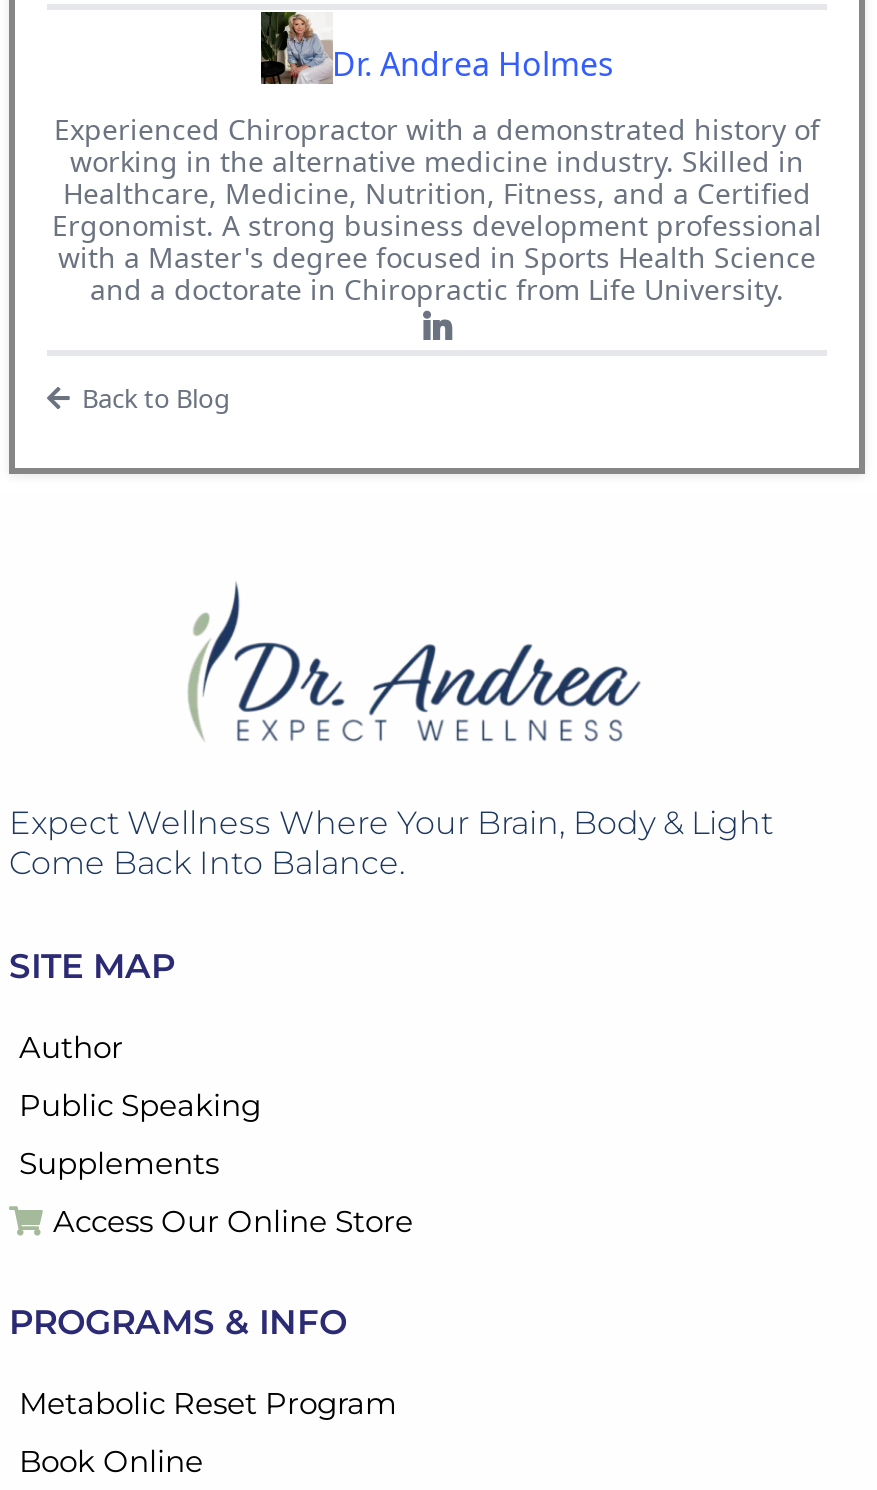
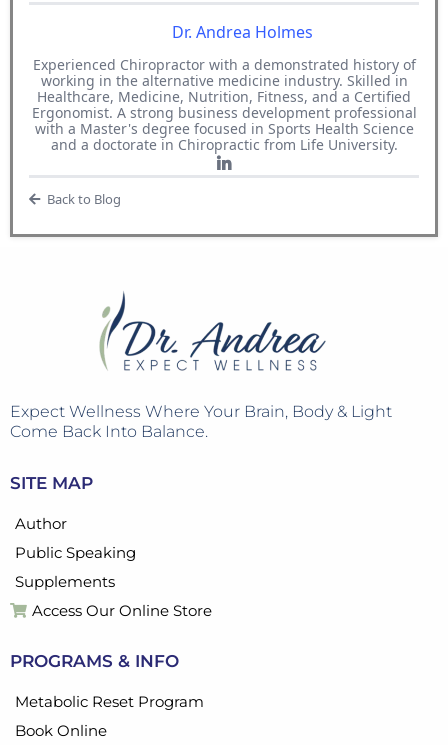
[259,10,331,86] [image] -> none

